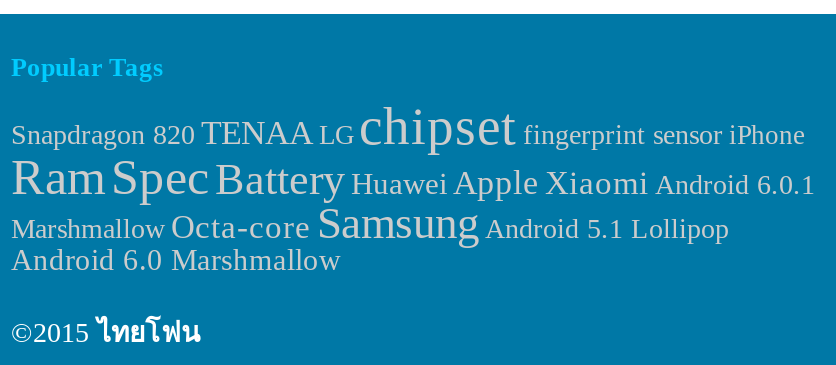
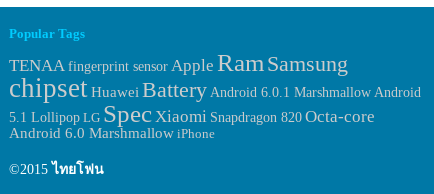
[11,95,815,275] Snapdragon 820 TENAA LG chipset fingerprint sensor iPhone | Ram Spec Battery Huawei Apple Xiaomi Android 6.0.1 | Marshmallow Octa-core Samsung Android 5.1 Lollipop | Android 6.0 Marshmallow -> [9,48,421,140] TENAA fingerprint sensor Apple Ram Samsung | chipset Huawei Battery Android 6.0.1 Marshmallow Android | 5.1 Lollipop LG Spec Xiaomi Snapdragon 820 Octa-core | Android 6.0 Marshmallow iPhone

